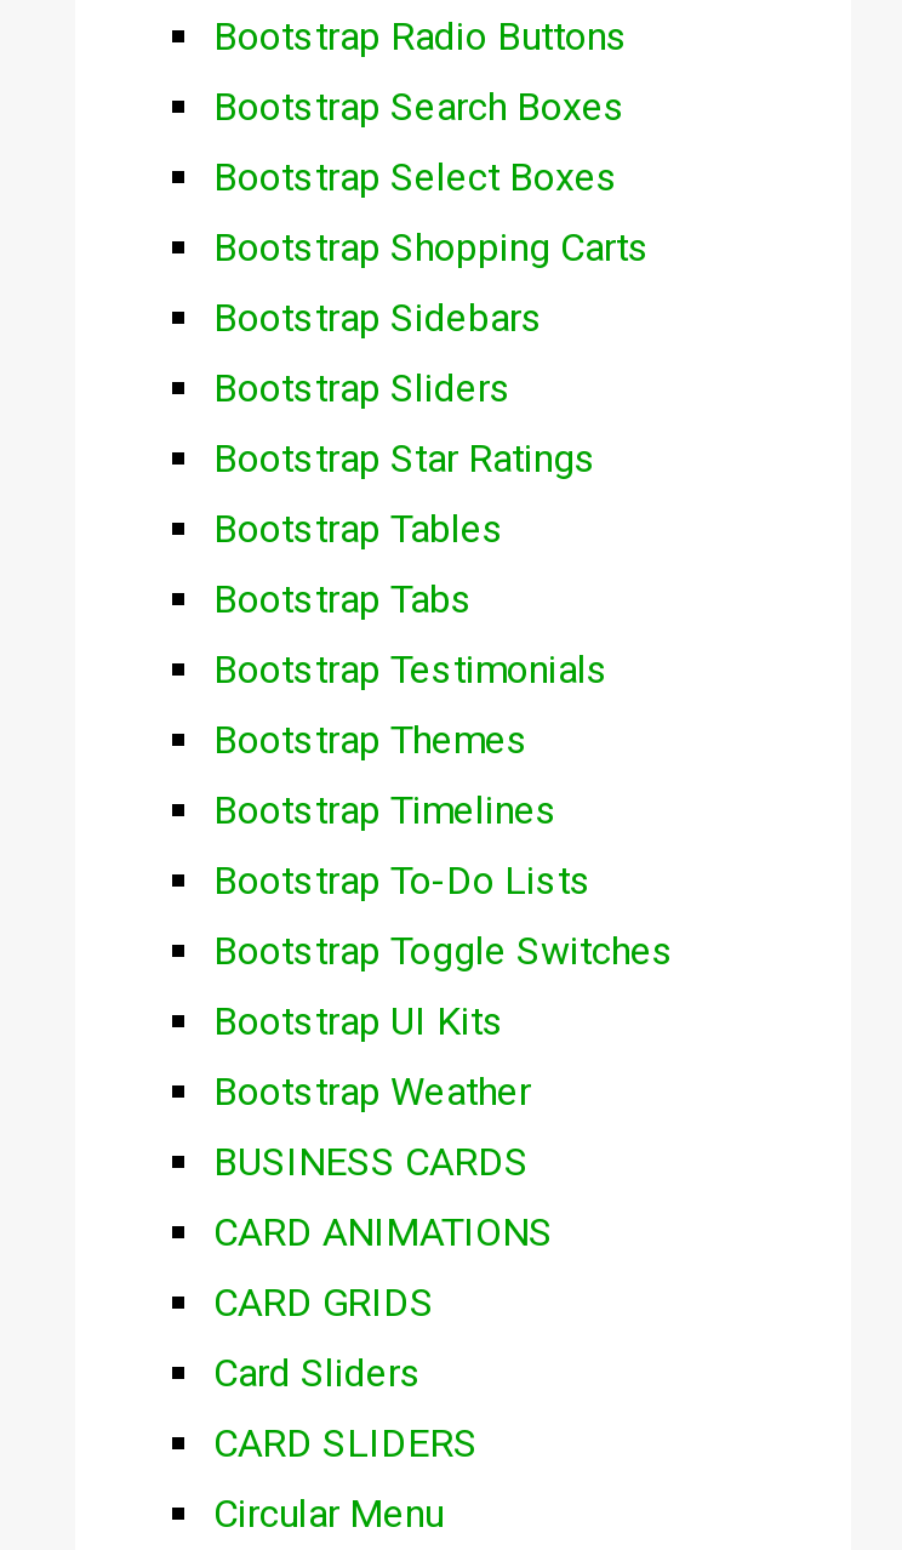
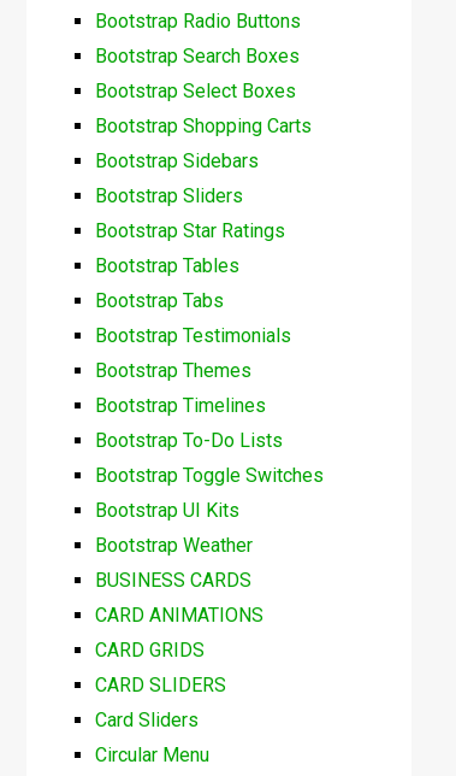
moved [213,1350,422,1396] -> [95,709,199,732]: Card Sliders
moved [213,1421,478,1467] -> [95,674,226,697]: CARD SLIDERS

